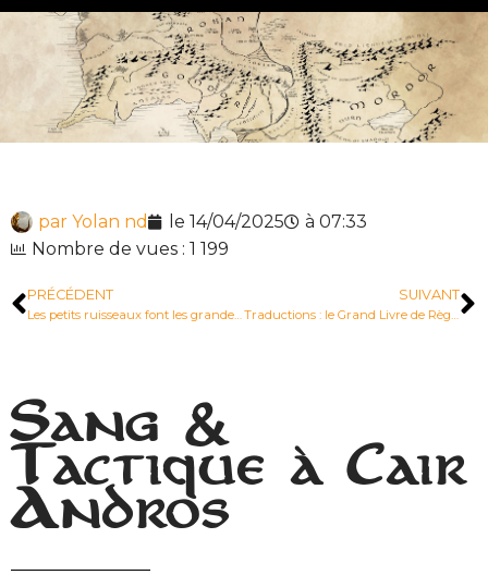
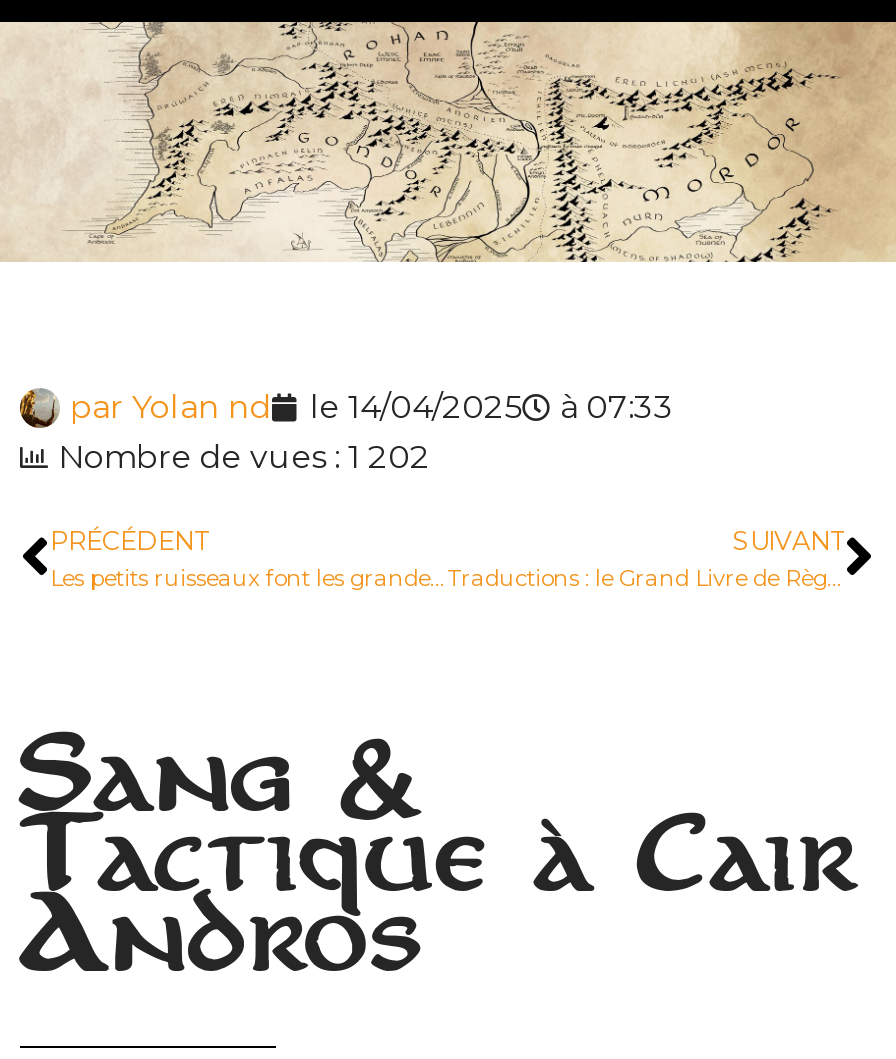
[32,238,229,259] Nombre de vues : 1 199 -> [58,438,430,476] Nombre de vues : 1 202

